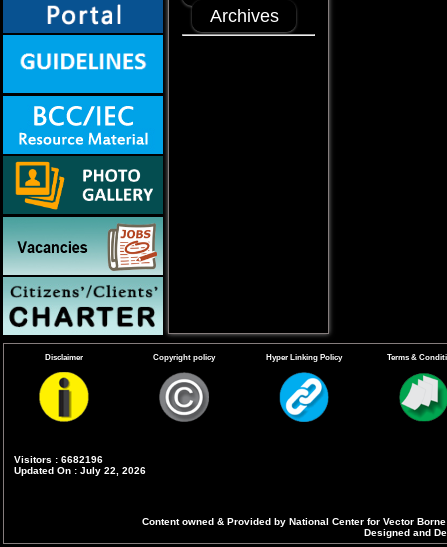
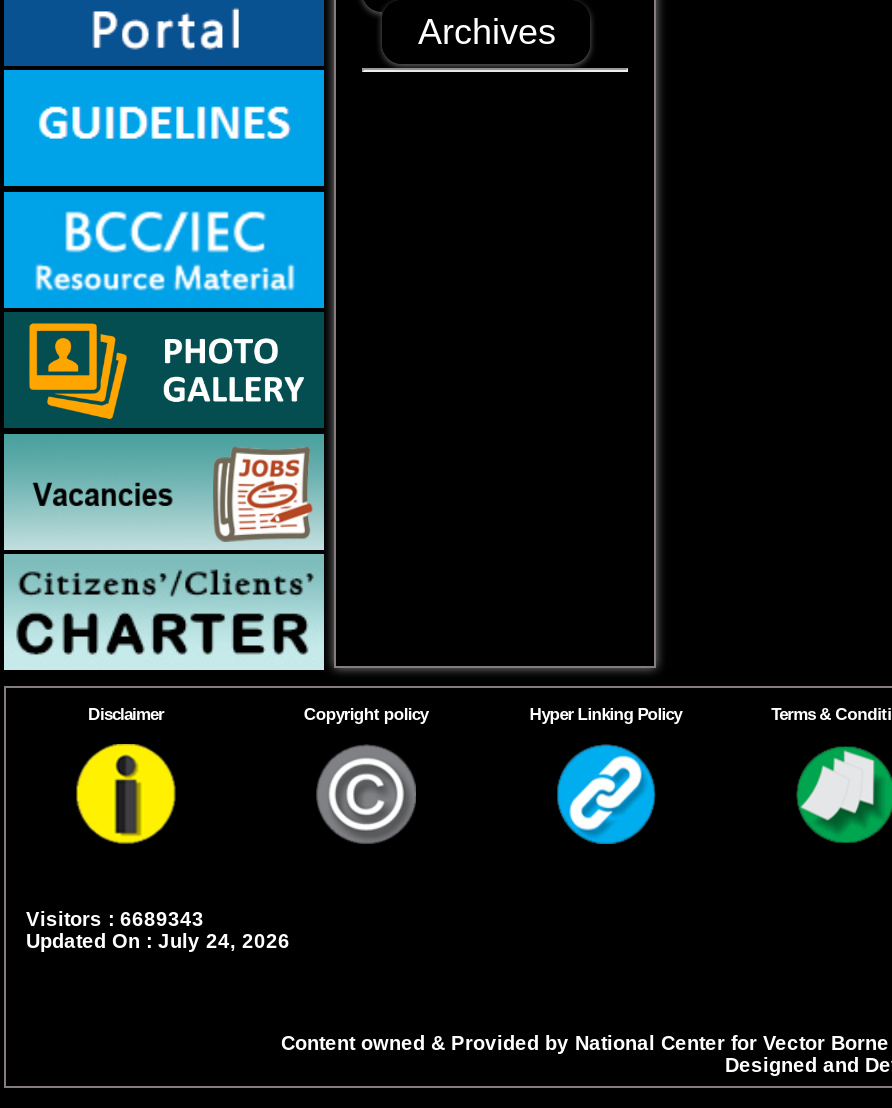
[14,453,103,464] Visitors : 6682196 -> [26,907,204,929] Visitors : 6689343
[14,464,146,475] Updated On : July 22, 2026 -> [26,929,290,951] Updated On : July 24, 2026

